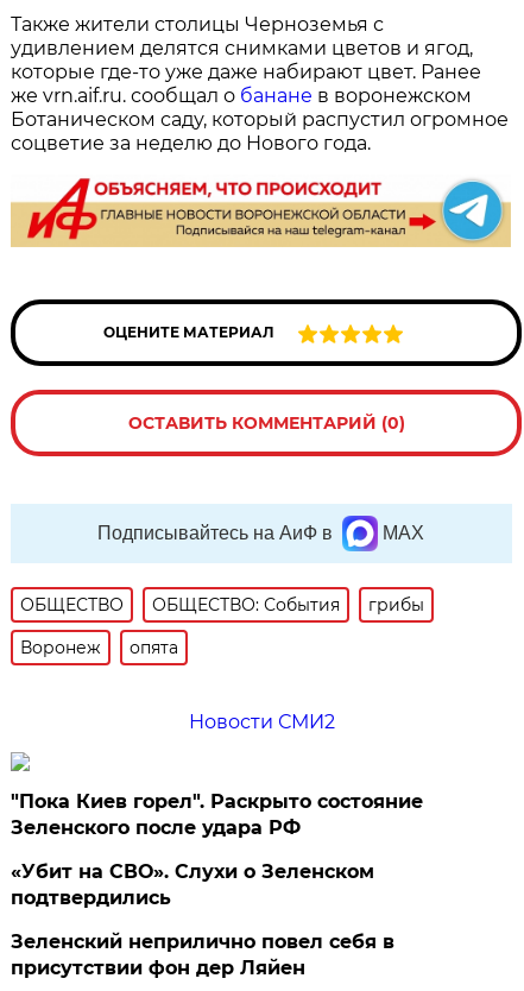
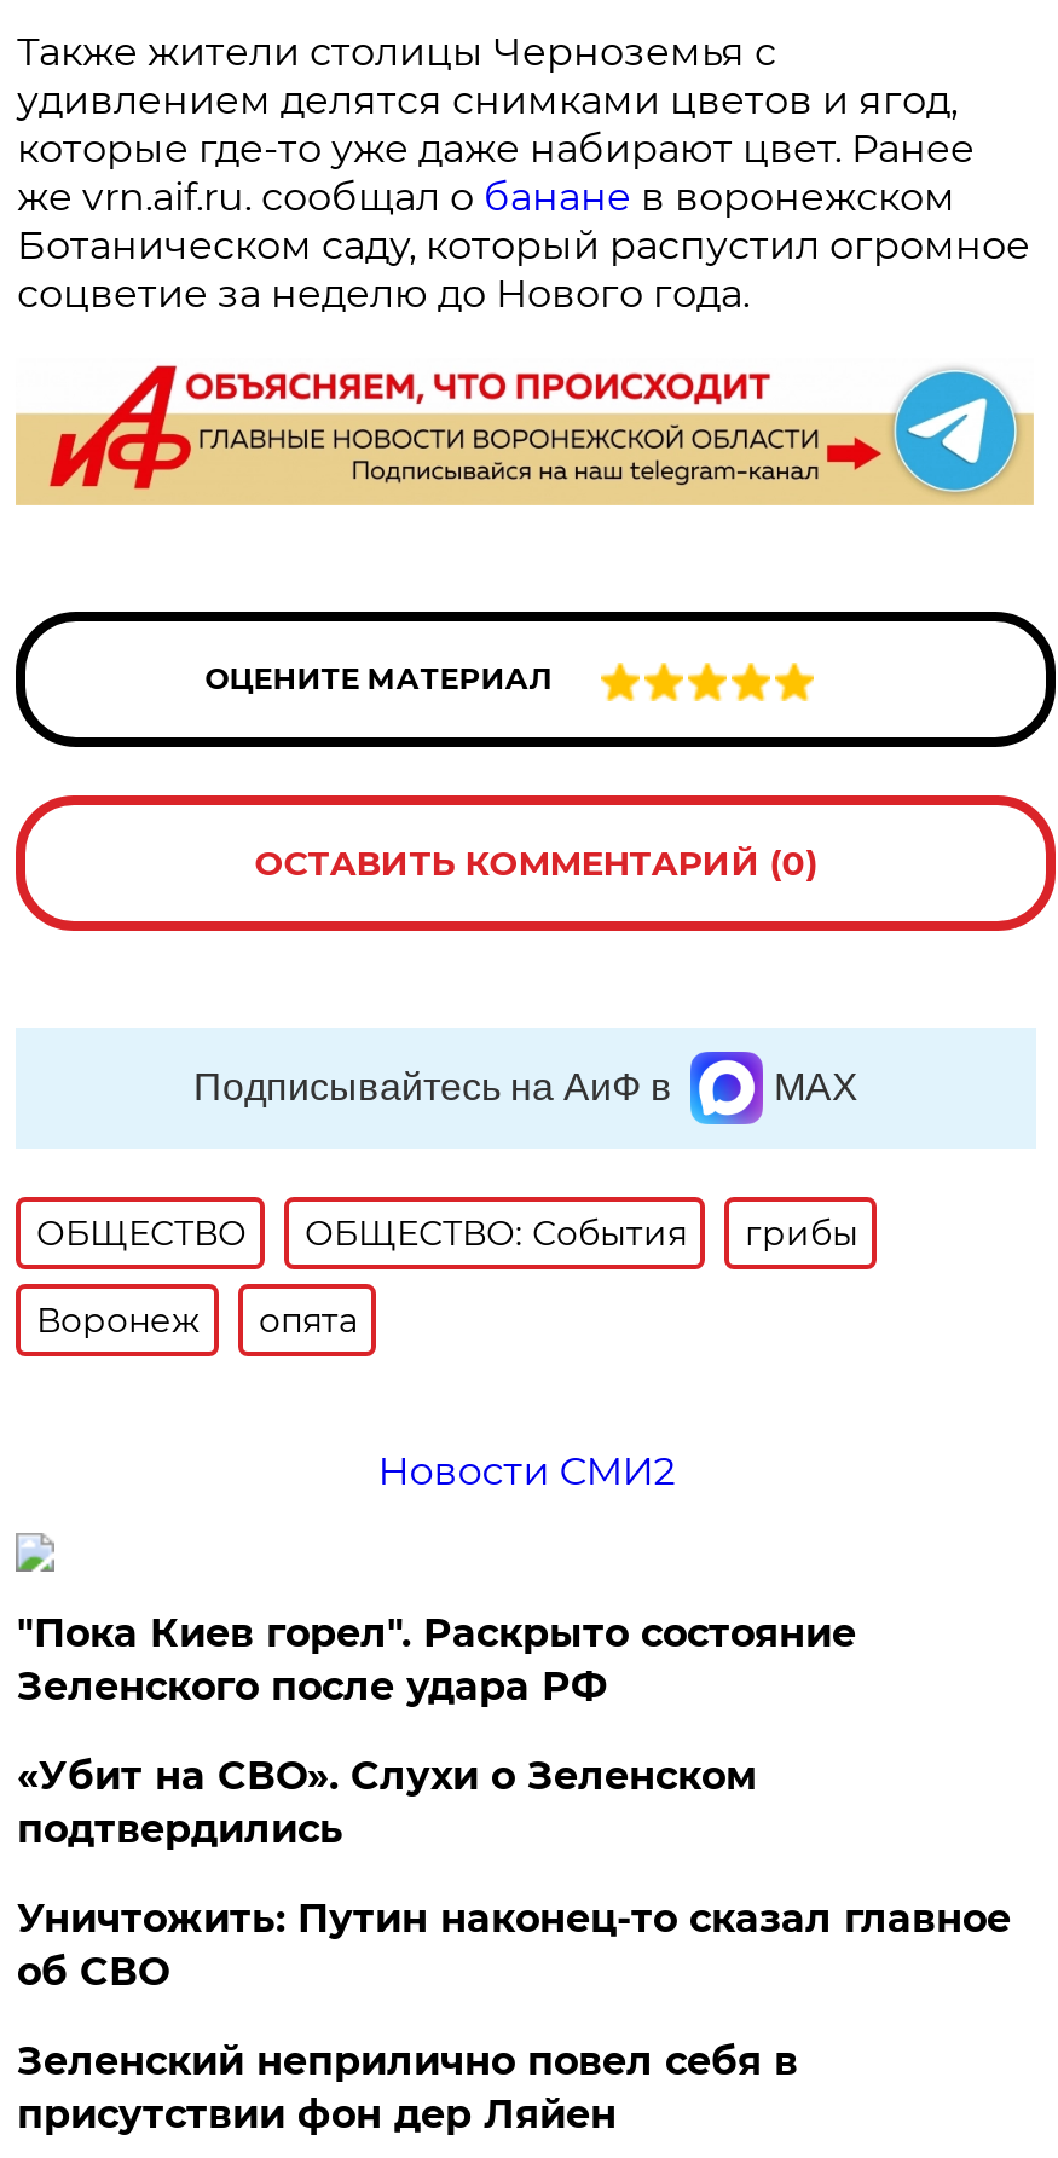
none -> [17,1896,1011,1995] Уничтожить: Путин наконец-то сказал главное | об СВО

